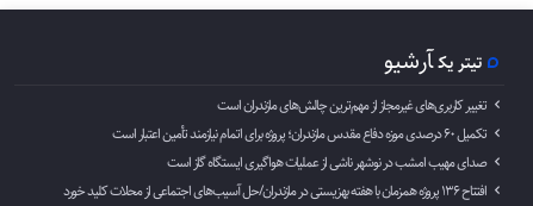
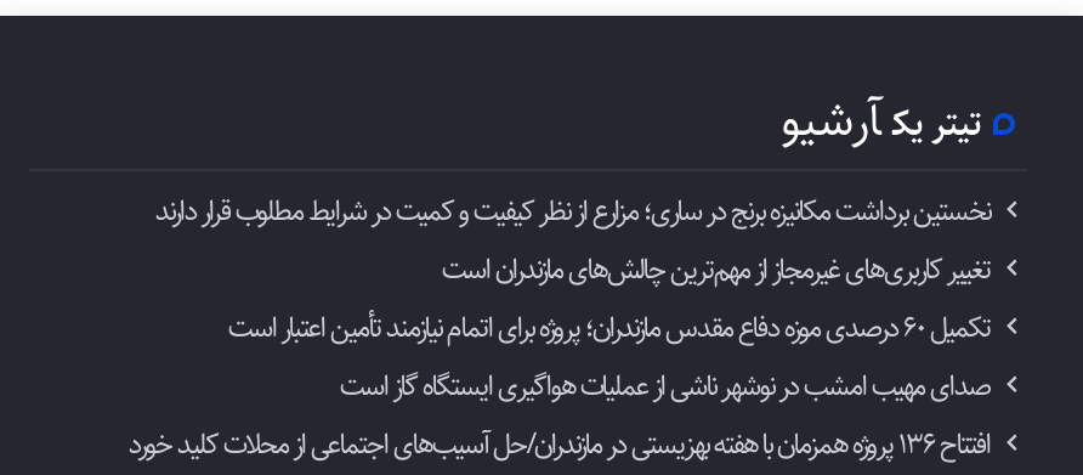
none -> [155,189,990,235] نخستین برداشت مکانیزه برنج در ساری؛ مزارع از نظر کیفیت و کمیت در شرایط مطلوب قرار دارند

